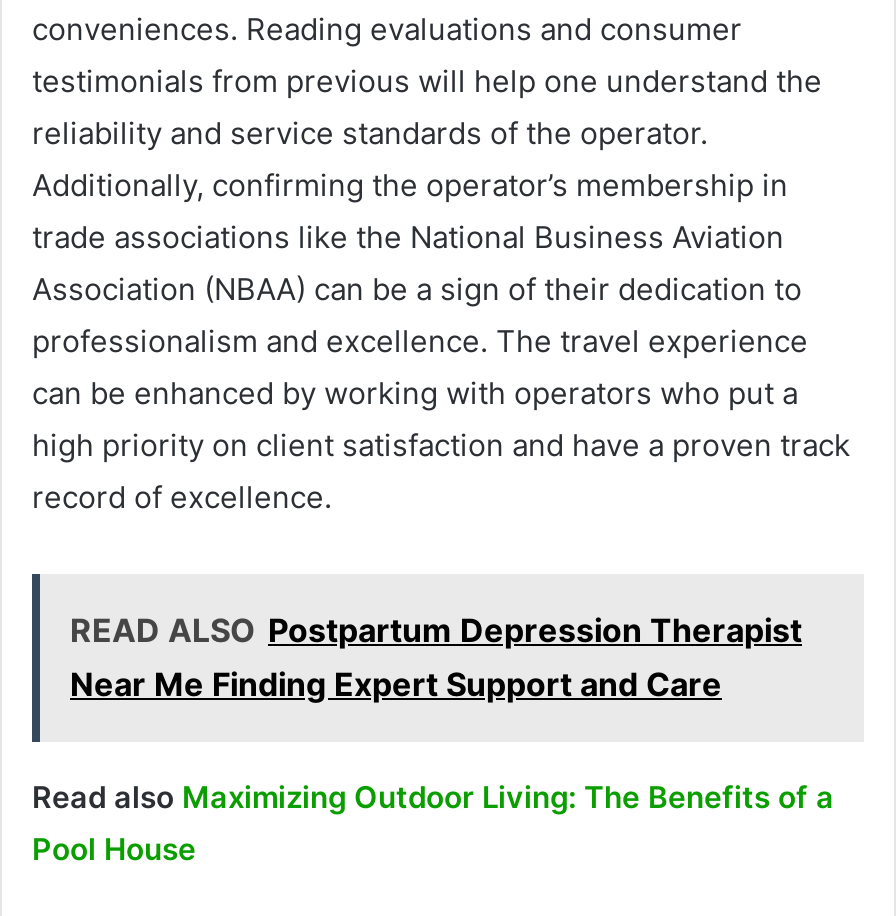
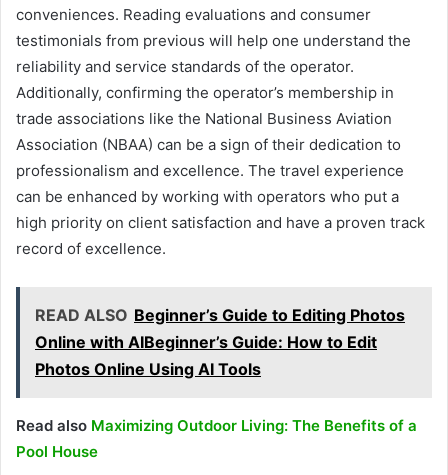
[70,610,802,704] READ ALSO Postpartum Depression Therapist | Near Me Finding Expert Support and Care -> [35,305,405,379] READ ALSO Beginner’s Guide to Editing Photos | Online with AIBeginner’s Guide: How to Edit | Photos Online Using AI Tools

